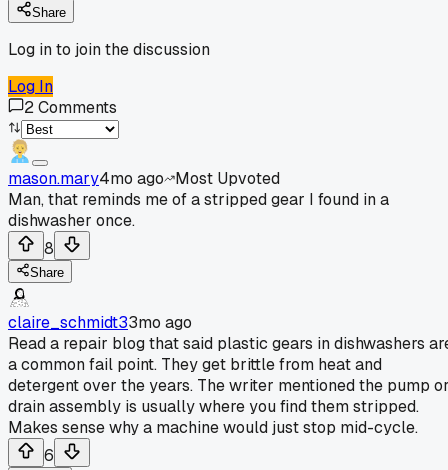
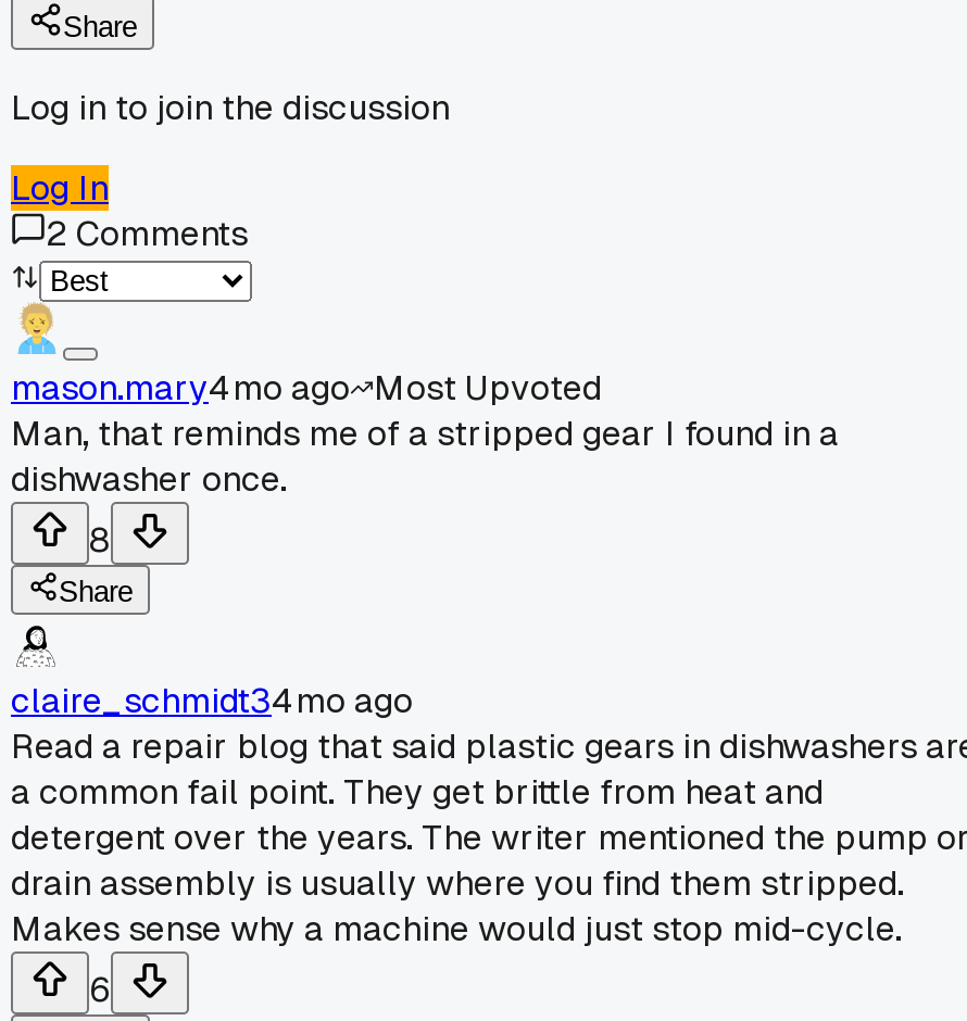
[8,312,192,333] claire_schmidt33mo ago -> [11,678,413,723] claire_schmidt34mo ago

